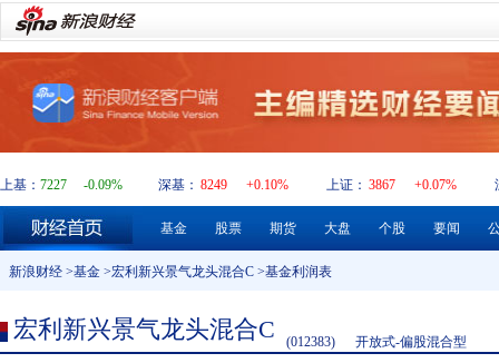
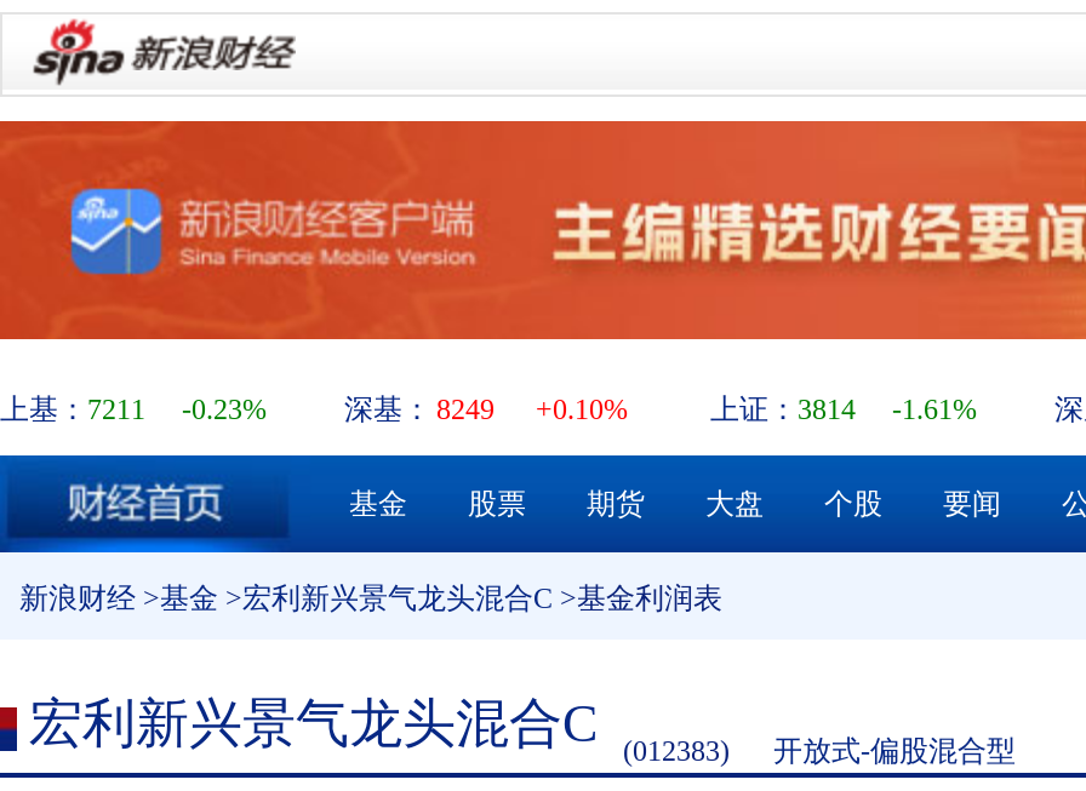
[0,177,67,193] 上基：7227 -> [0,392,145,426] 上基：7211
[84,177,123,193] -0.09% -> [182,392,267,426] -0.23%
[326,177,395,193] 上证： 3867 -> [710,392,856,426] 上证：3814
[414,177,457,193] +0.07% -> [892,392,977,426] -1.61%

